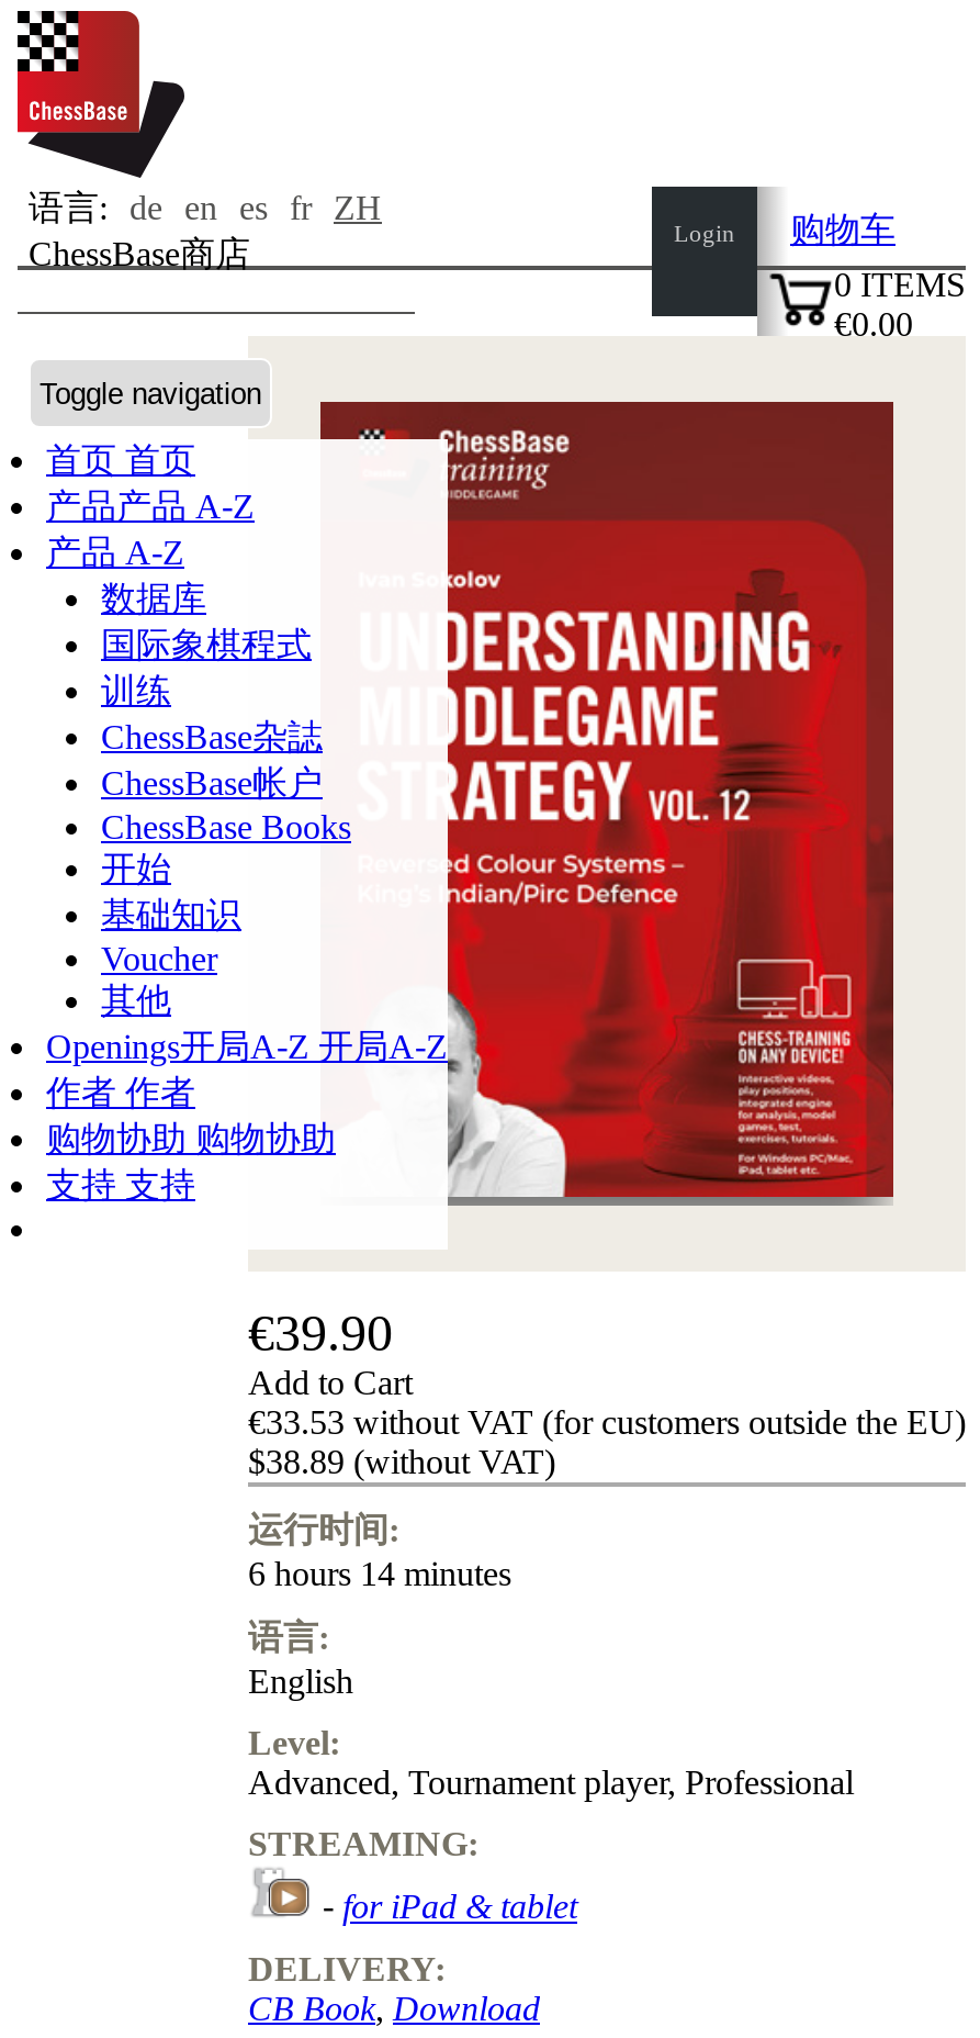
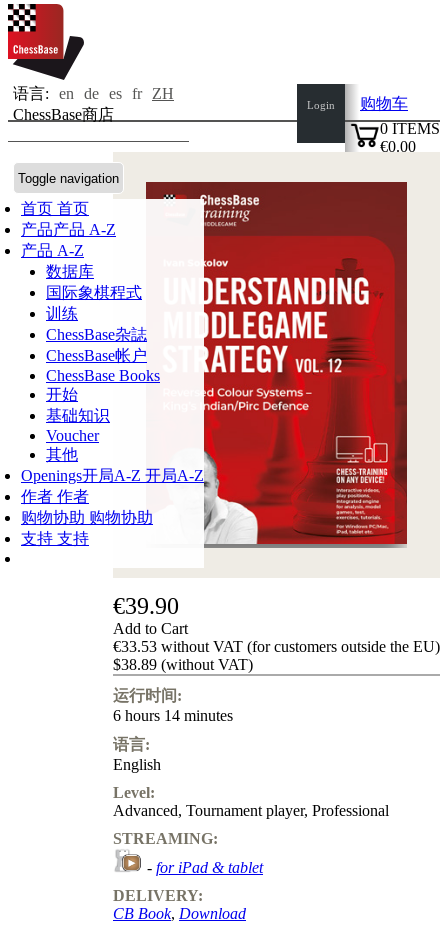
[29,189,382,226] 语言: de en es fr ZH -> [13,85,174,102] 语言: en de es fr ZH

